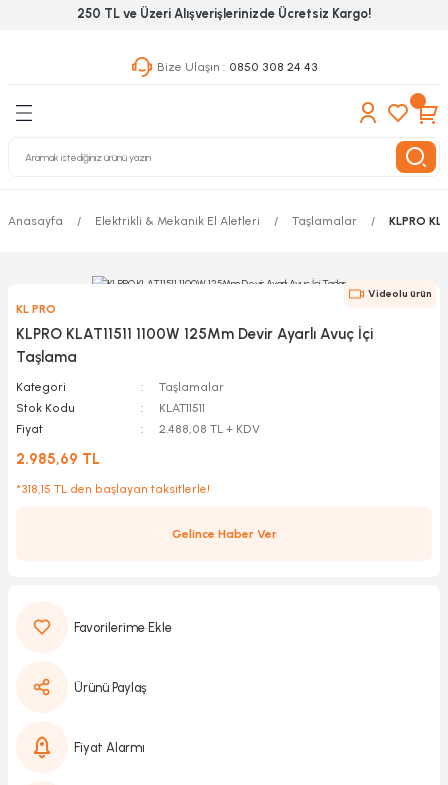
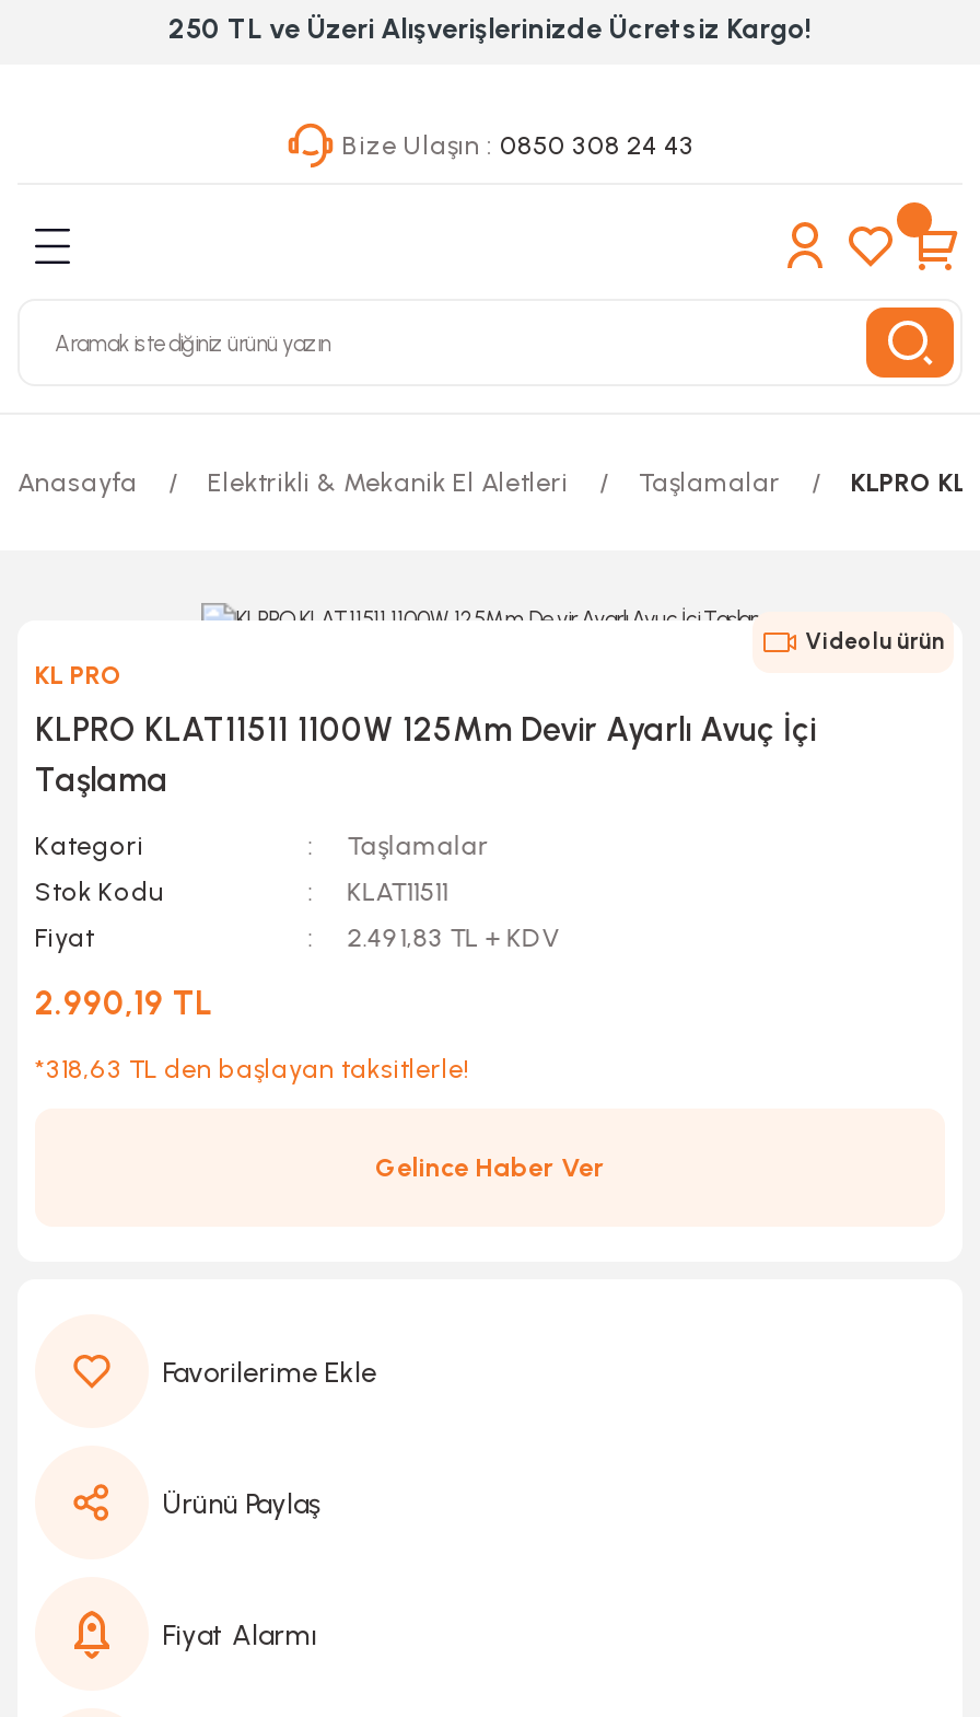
[159,422,260,436] 2.488,08 TL + KDV -> [347,923,560,953] 2.491,83 TL + KDV
[16,450,100,468] 2.985,69 TL -> [35,984,212,1023] 2.990,19 TL
[16,482,210,496] *318,15 TL den başlayan taksitlerle! -> [35,1054,470,1084] *318,63 TL den başlayan taksitlerle!

